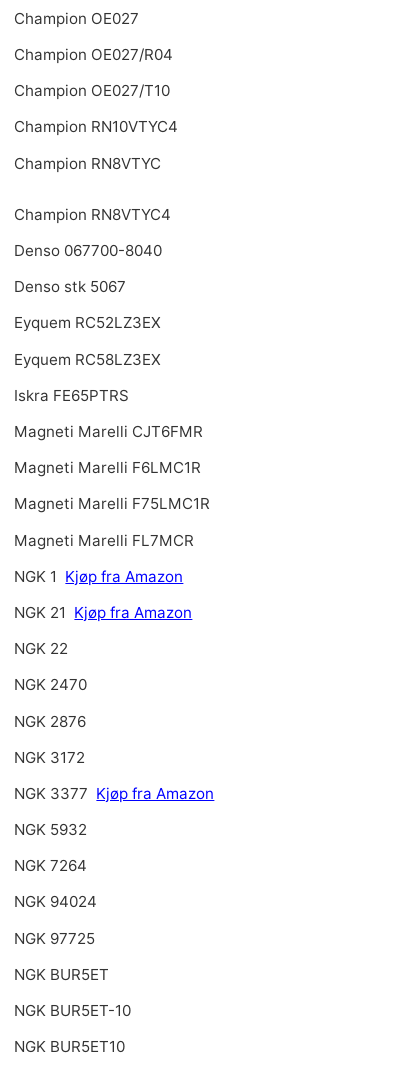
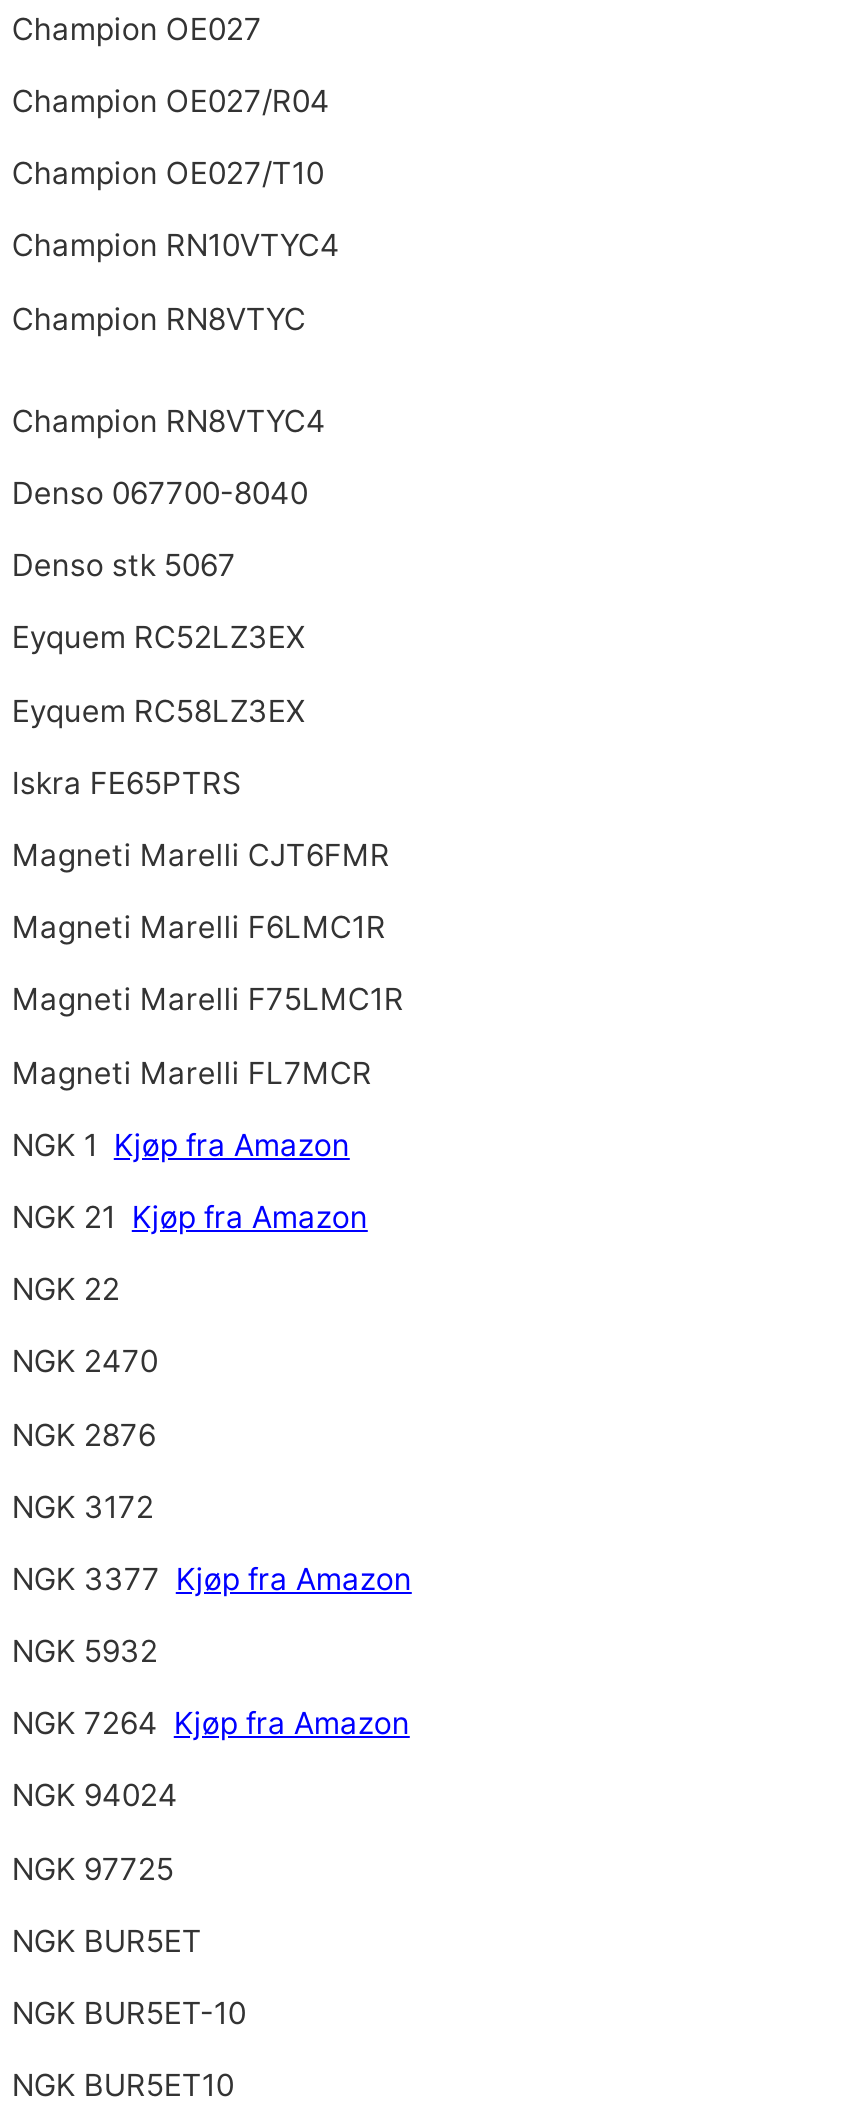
[14,856,87,875] NGK 7264 -> [12,1705,410,1743] NGK 7264 Kjøp fra Amazon

